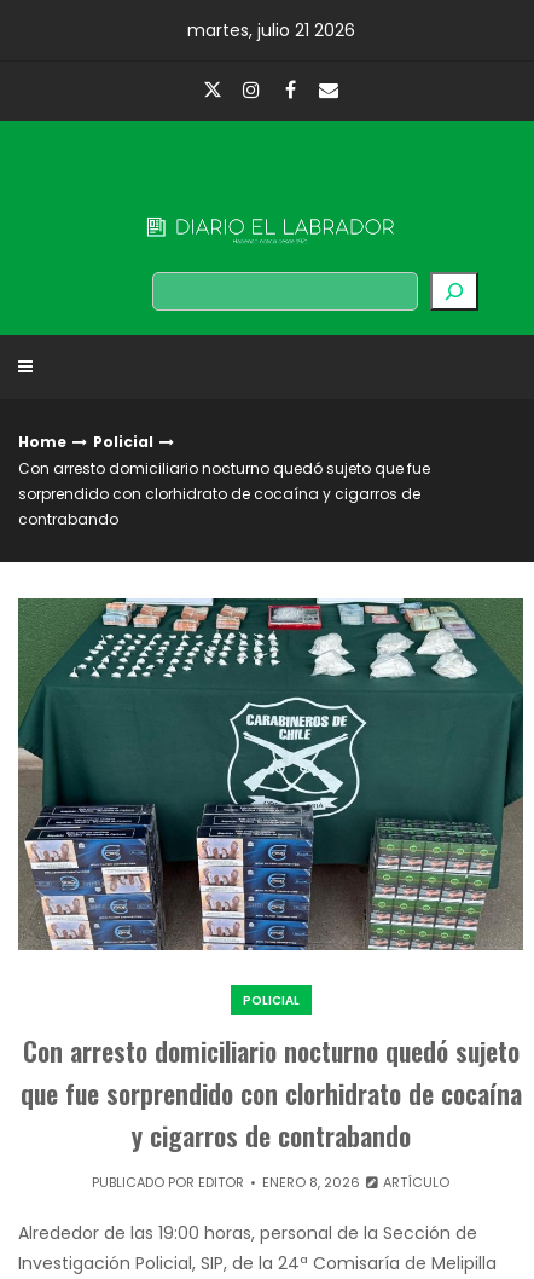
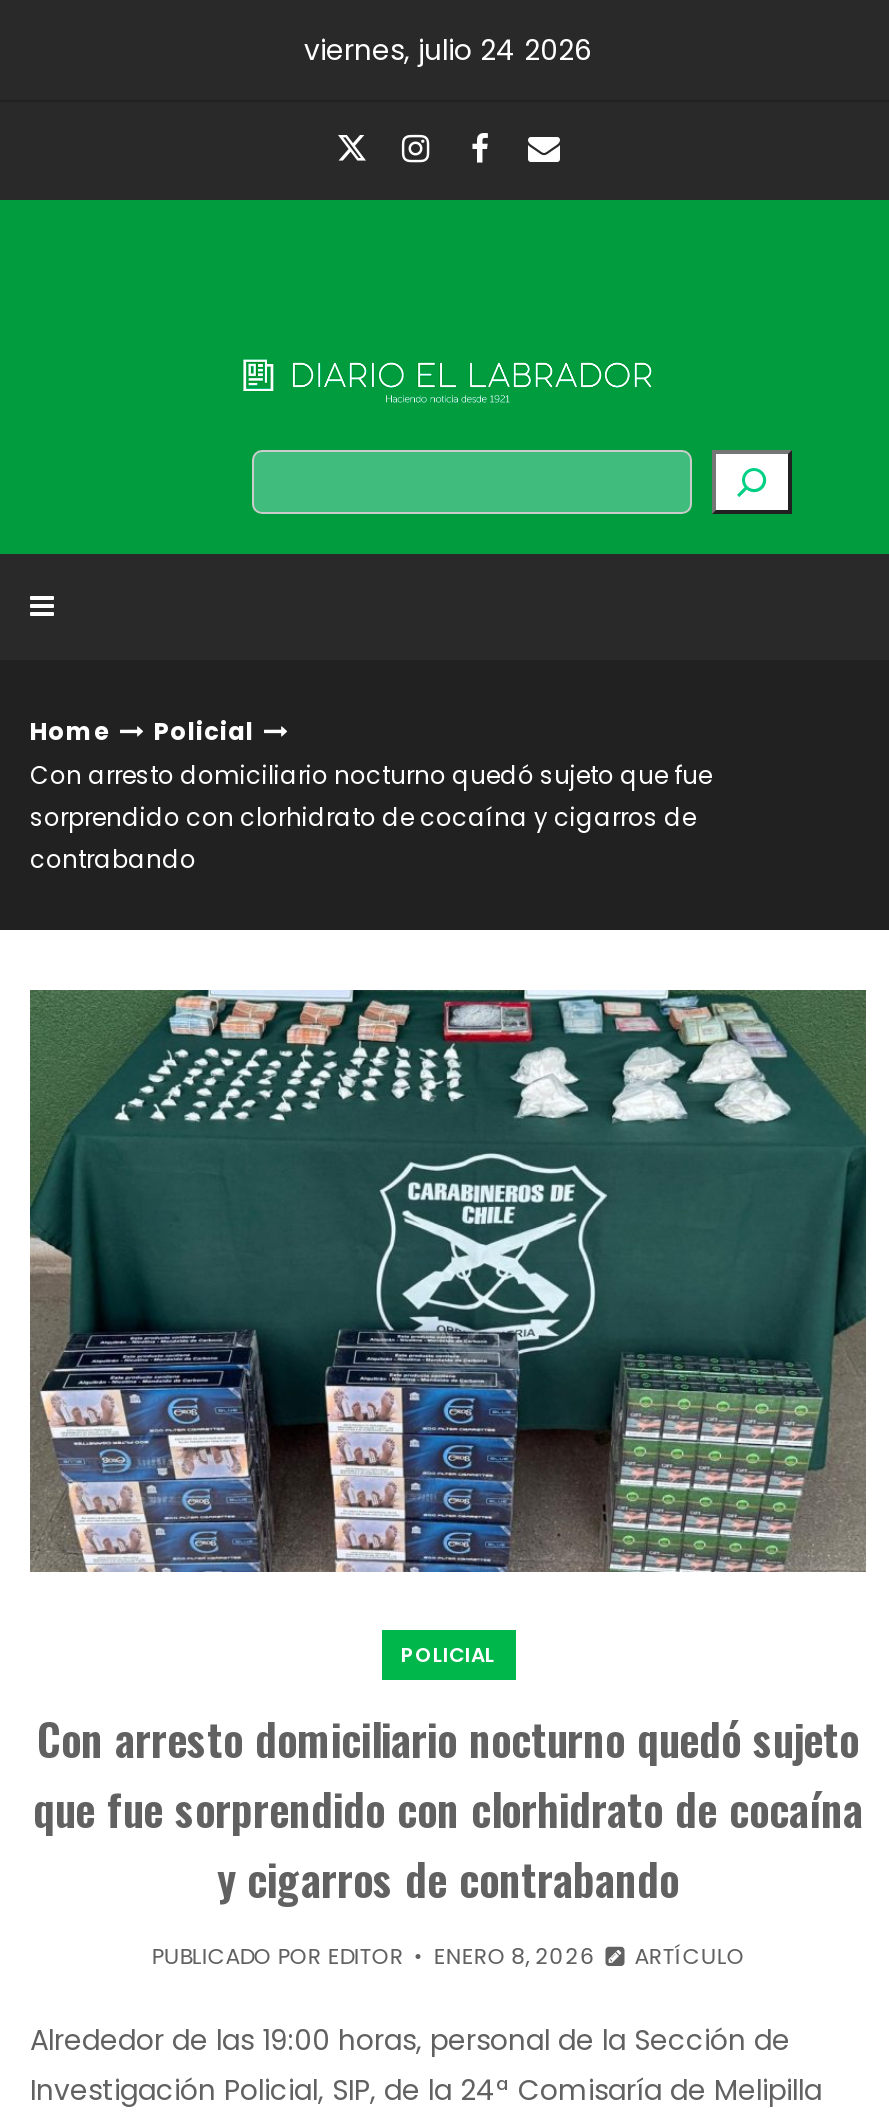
[187,18,355,42] martes, julio 21 2026 -> [304,30,592,70] viernes, julio 24 2026

